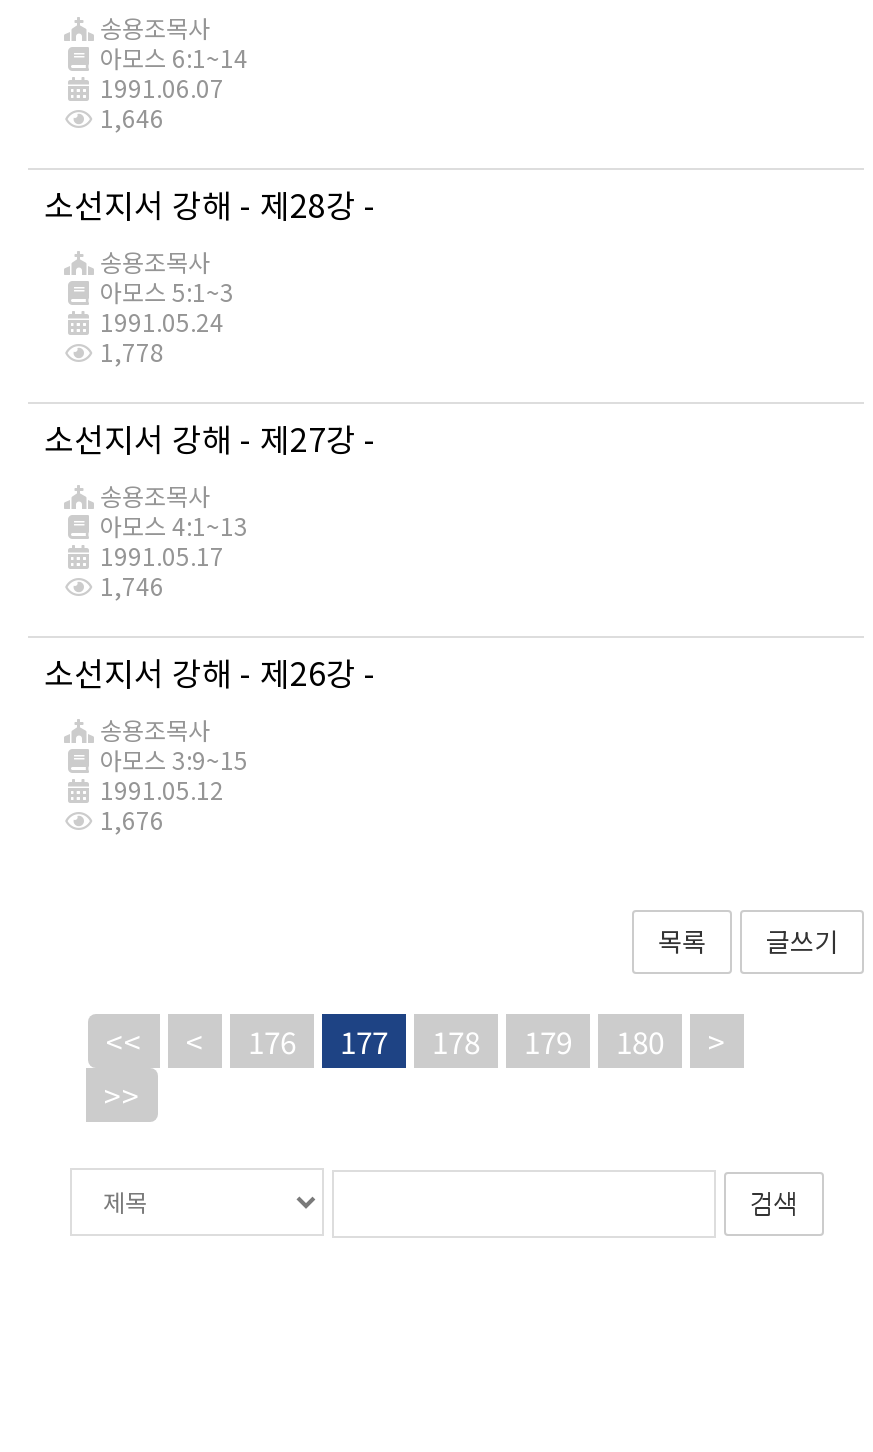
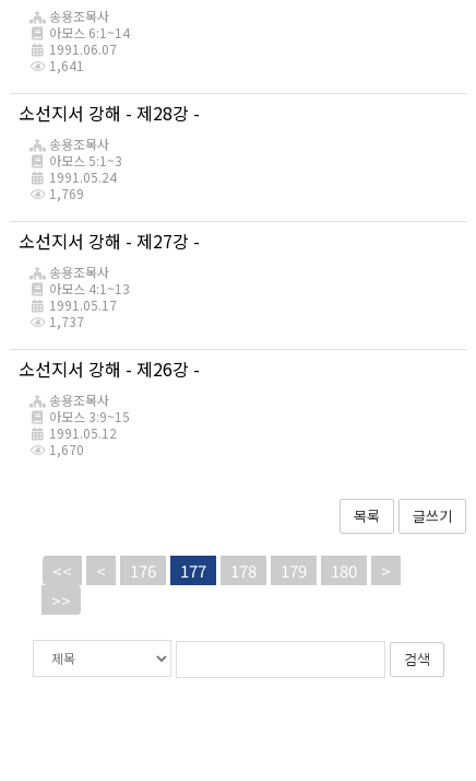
[94,99,164,133] 1,646 -> [46,55,84,74] 1,641
[94,333,164,367] 1,778 -> [46,183,84,202] 1,769
[94,567,164,601] 1,746 -> [46,311,84,330] 1,737
[94,801,164,835] 1,676 -> [46,439,84,458] 1,670

